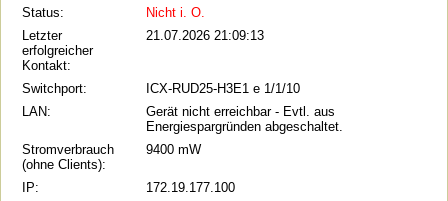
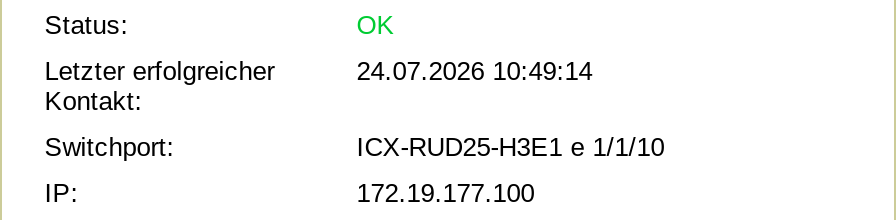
[146,5,205,20] Nicht i. O. -> [356,9,394,39] OK
[146,28,264,43] 21.07.2026 21:09:13 -> [356,55,592,85] 24.07.2026 10:49:14
[22,104,343,172] LAN: | Gerät nicht erreichbar - Evtl. aus | Energiespargründen abgeschaltet. | Stromverbrauch | (ohne Clients): -> none
[146,142,201,157] 9400 mW -> none

